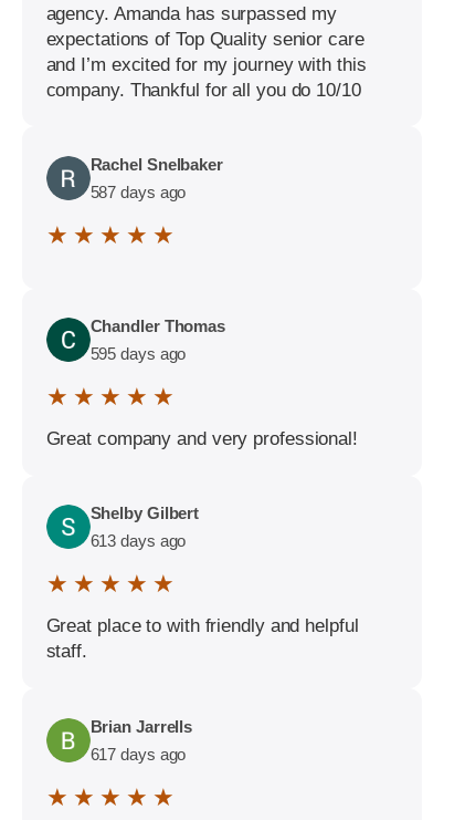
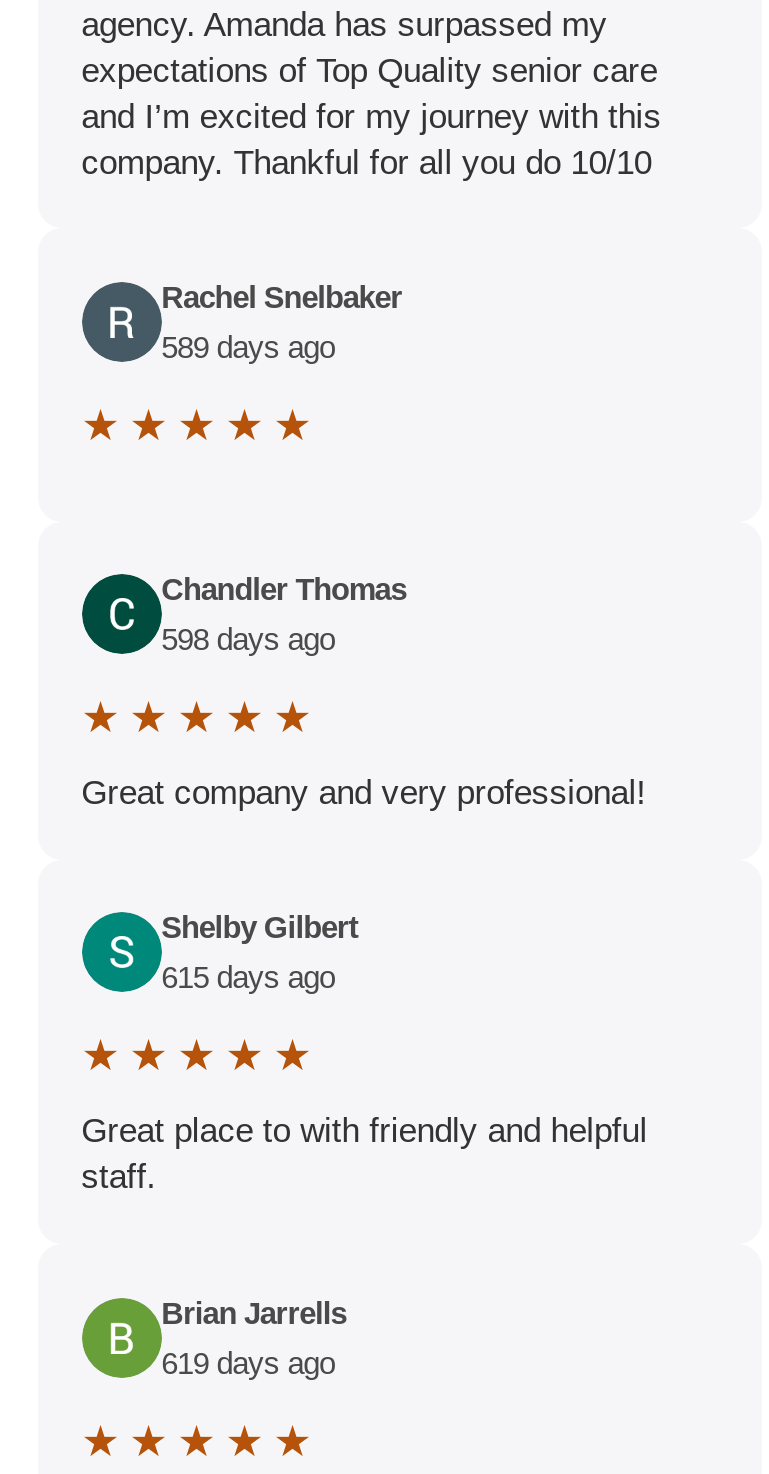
[90,183,186,202] 587 days ago -> [161,330,335,364] 589 days ago
[90,344,186,363] 595 days ago -> [161,622,335,656] 598 days ago
[90,532,186,550] 613 days ago -> [161,961,335,995] 615 days ago
[90,744,186,763] 617 days ago -> [161,1345,335,1379] 619 days ago

